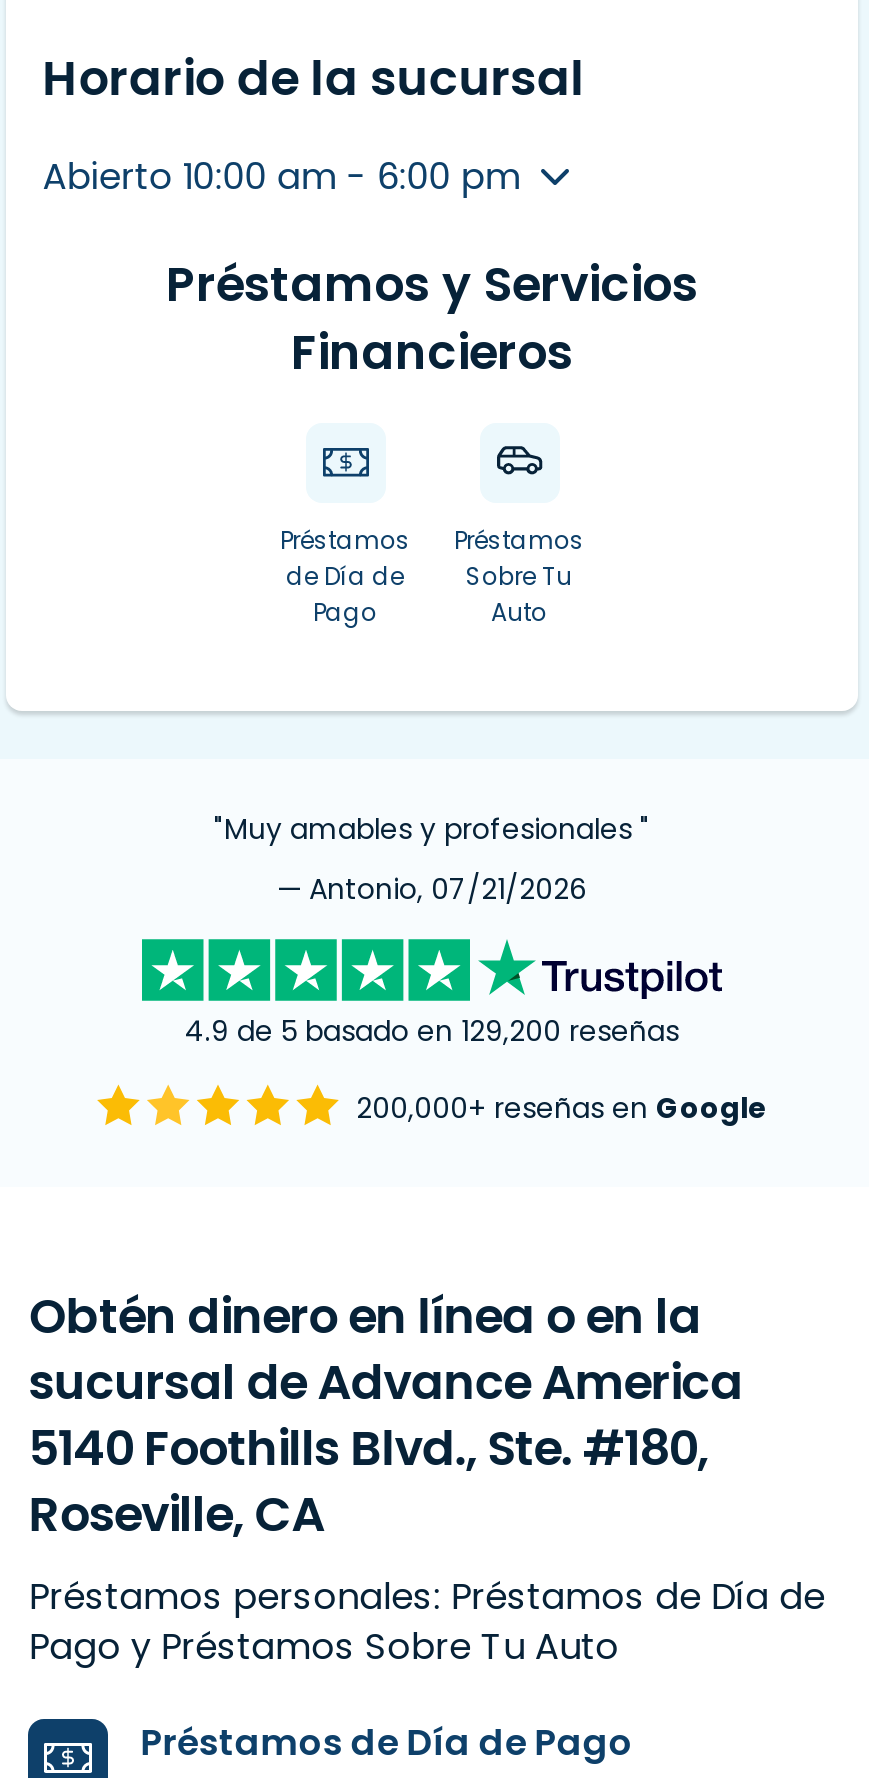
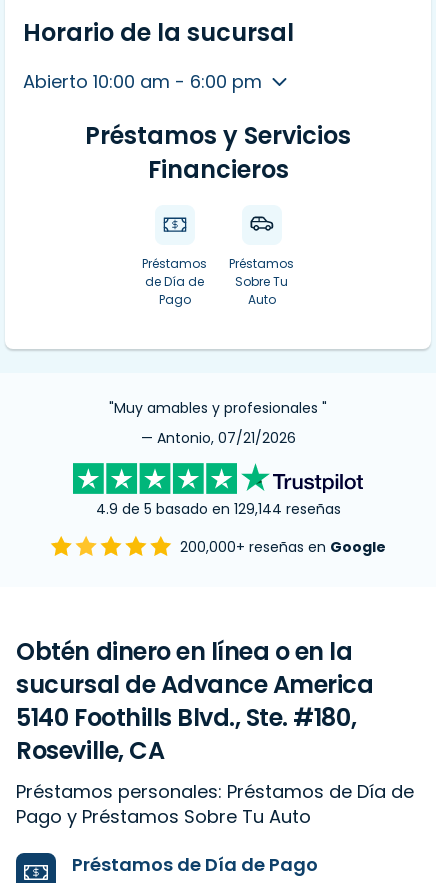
[185,1011,679,1051] 4.9 de 5 basado en 129,200 reseñas -> [95,499,340,519] 4.9 de 5 basado en 129,144 reseñas

